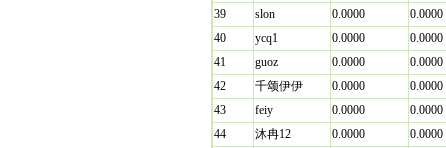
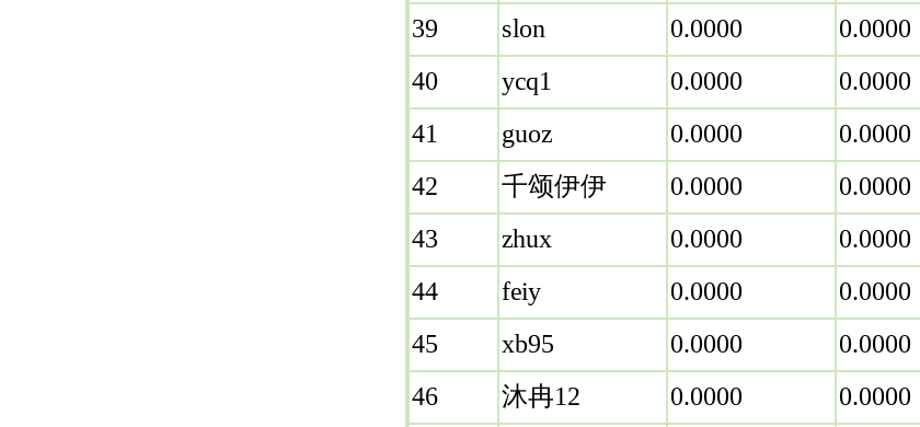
none -> [412,223,911,307] zhux | 0.0000 | 0.0000 | 44
[214,127,226,141] 44 -> [412,328,911,412] 45 | xb95 | 0.0000 | 0.0000 | 46

